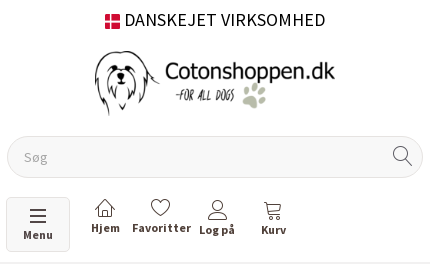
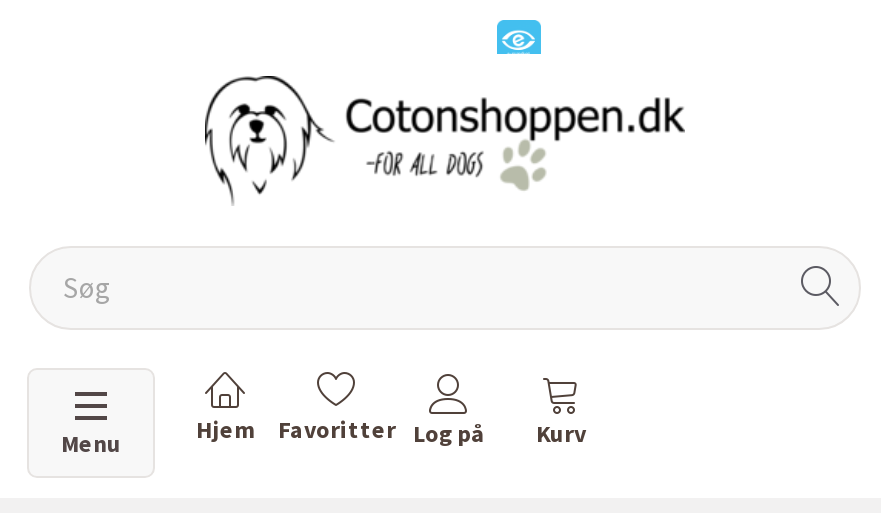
[120,8,325,31] DANSKEJET VIRKSOMHED -> none

